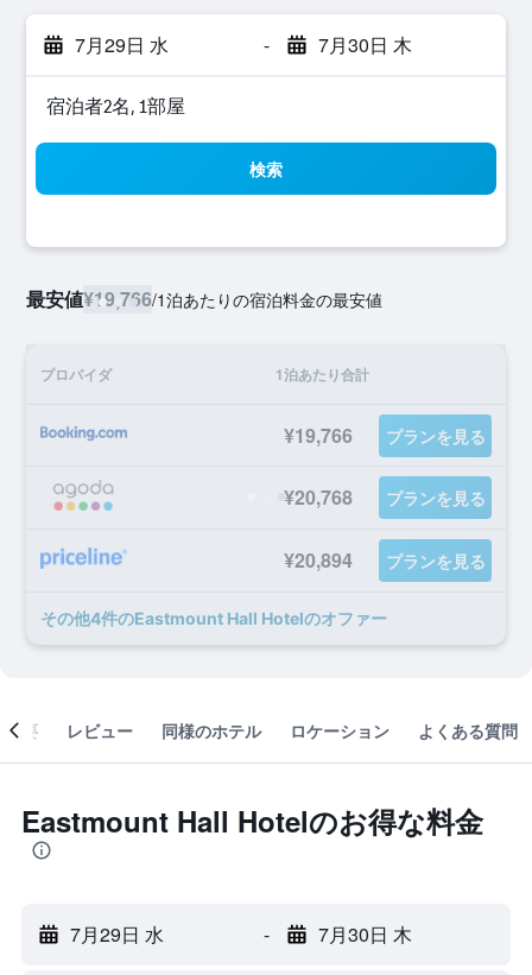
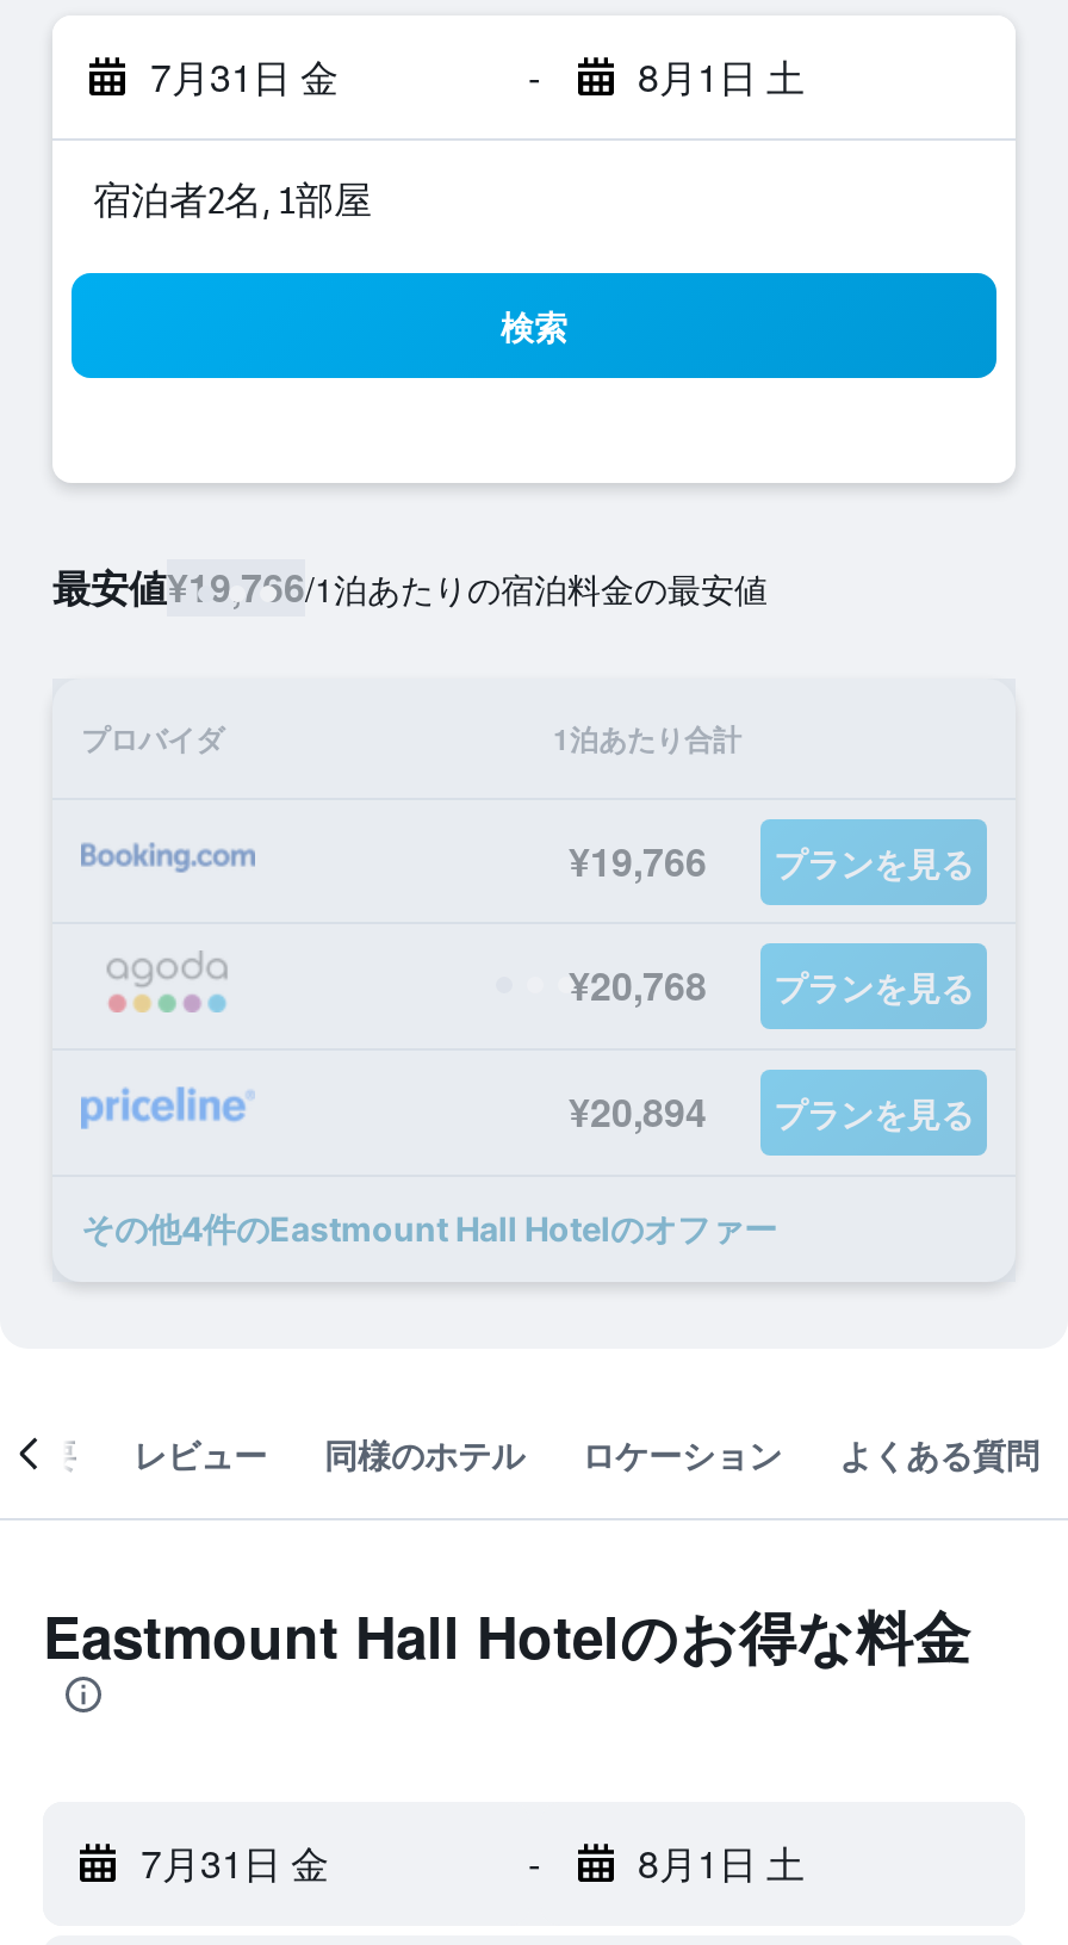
[75,31,169,58] 7月29日 水 -> [150,49,339,104] 7月31日 金
[318,31,411,58] 7月30日 木 -> [638,49,805,104] 8月1日 土
[70,920,164,948] 7月29日 水 -> [141,1835,329,1890] 7月31日 金
[318,920,411,948] 7月30日 木 -> [638,1835,805,1890] 8月1日 土

